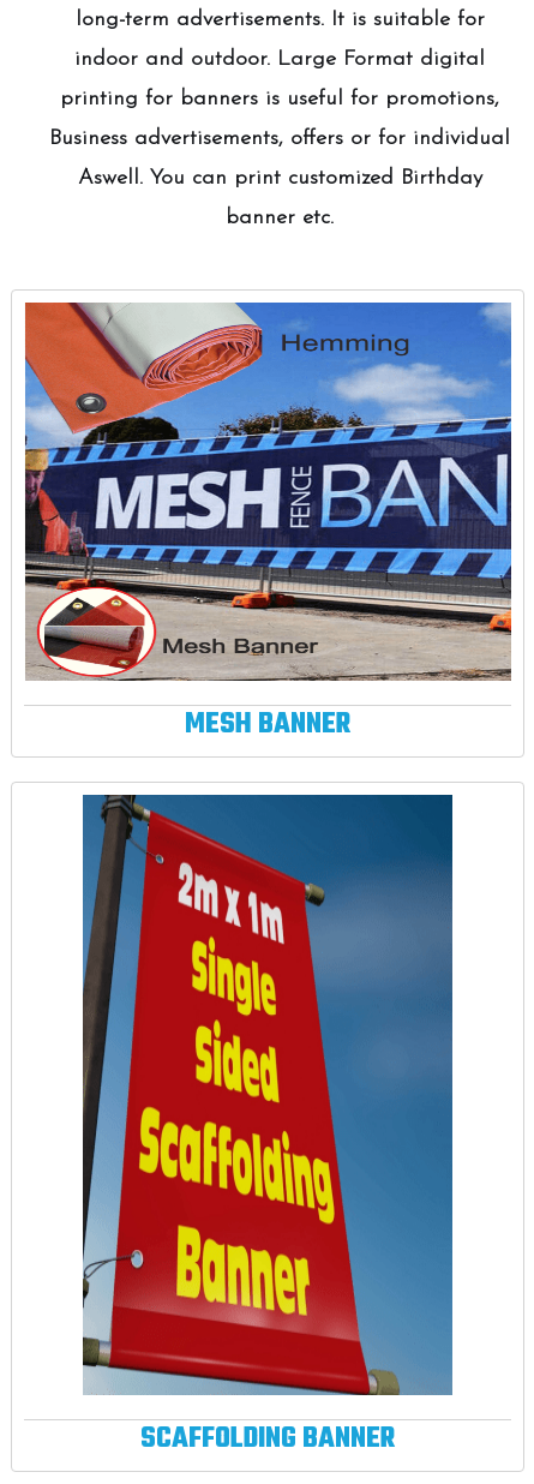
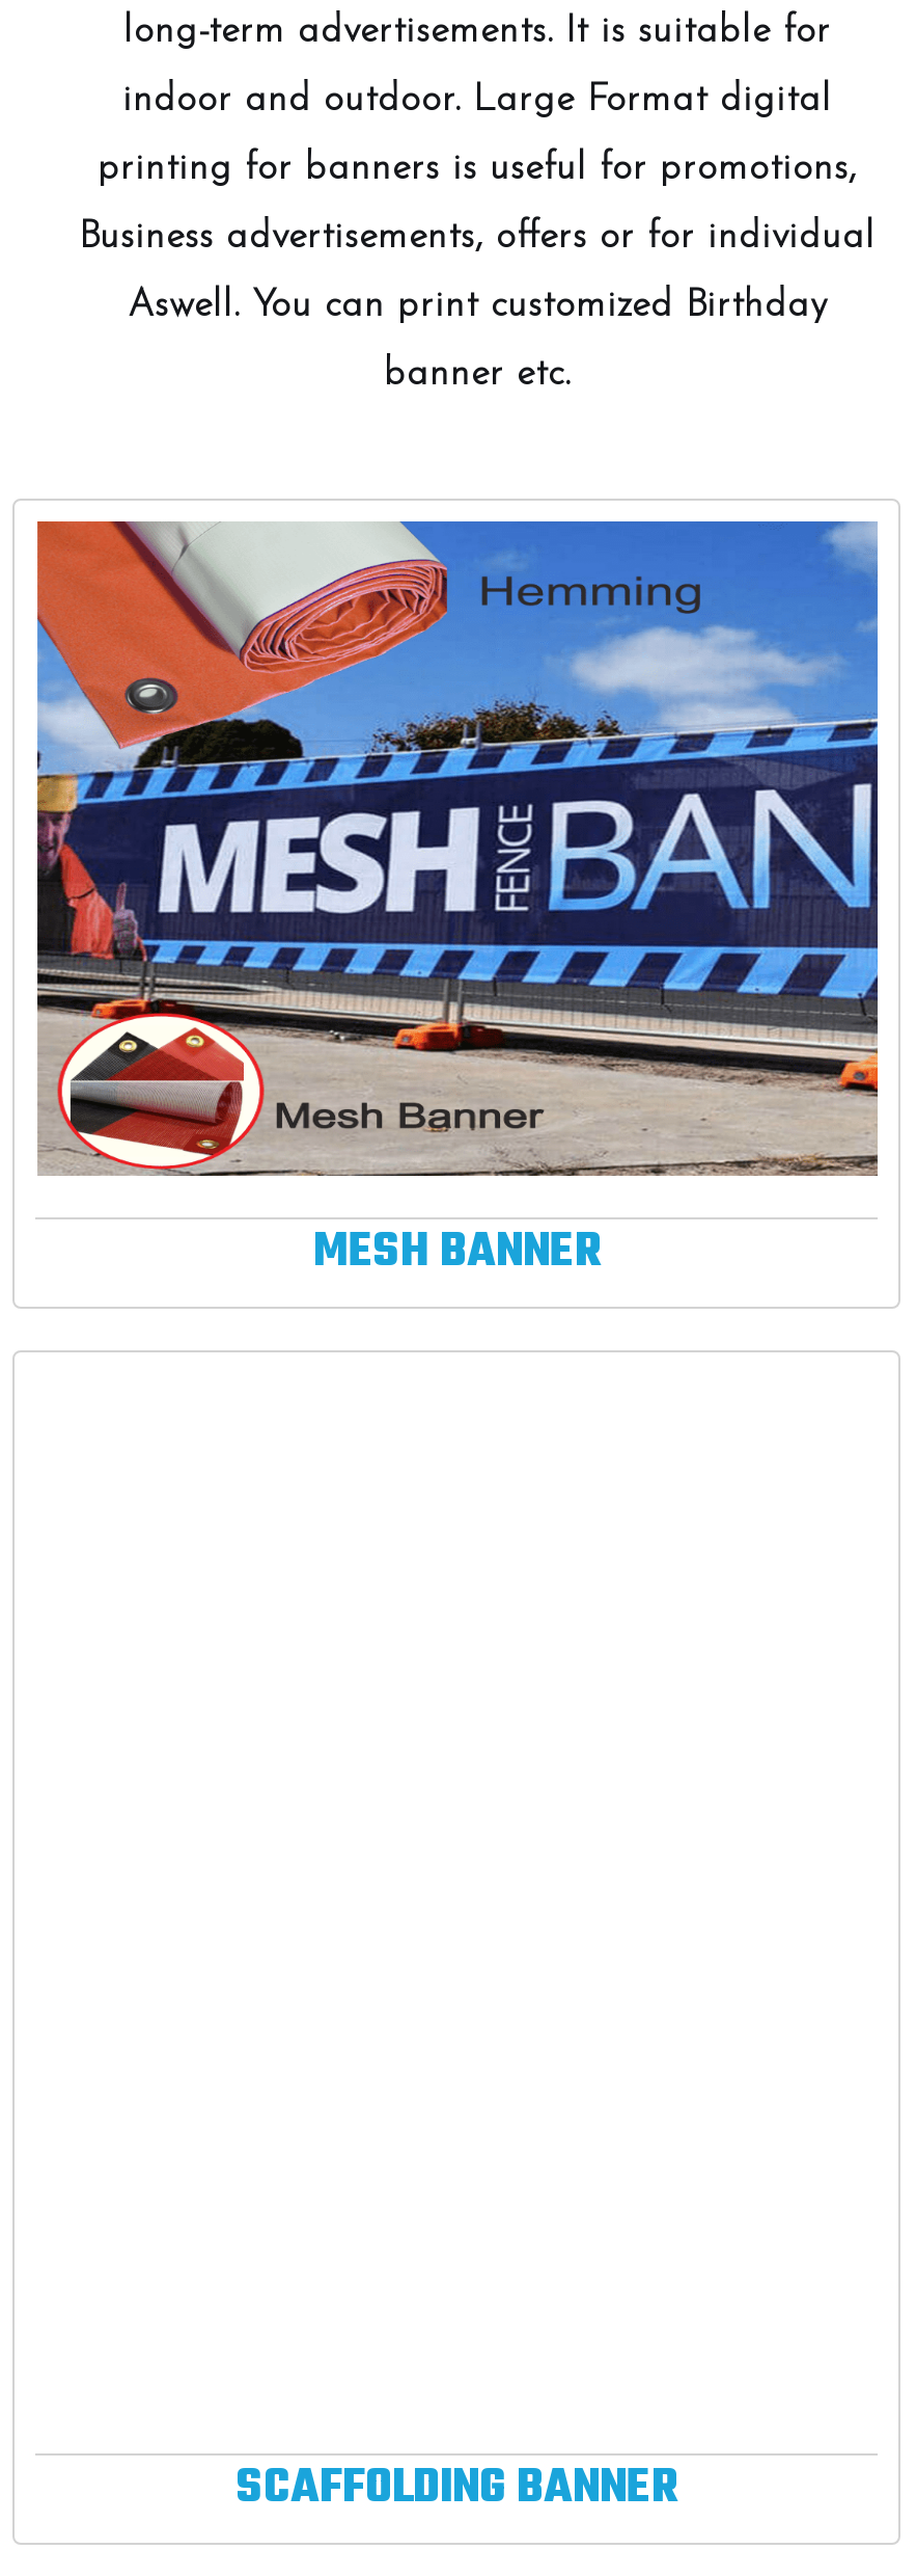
[82,794,454,1396] [image] -> none

